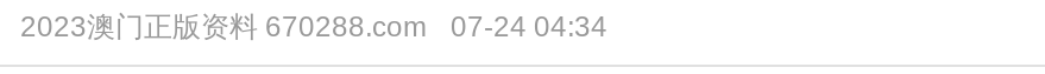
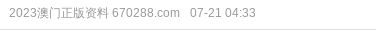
[20,11,608,43] 2023澳门正版资料 670288.com 07-24 04:34 -> [9,6,256,20] 2023澳门正版资料 670288.com 07-21 04:33

